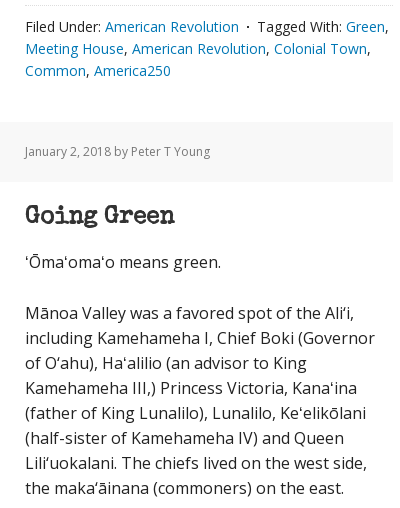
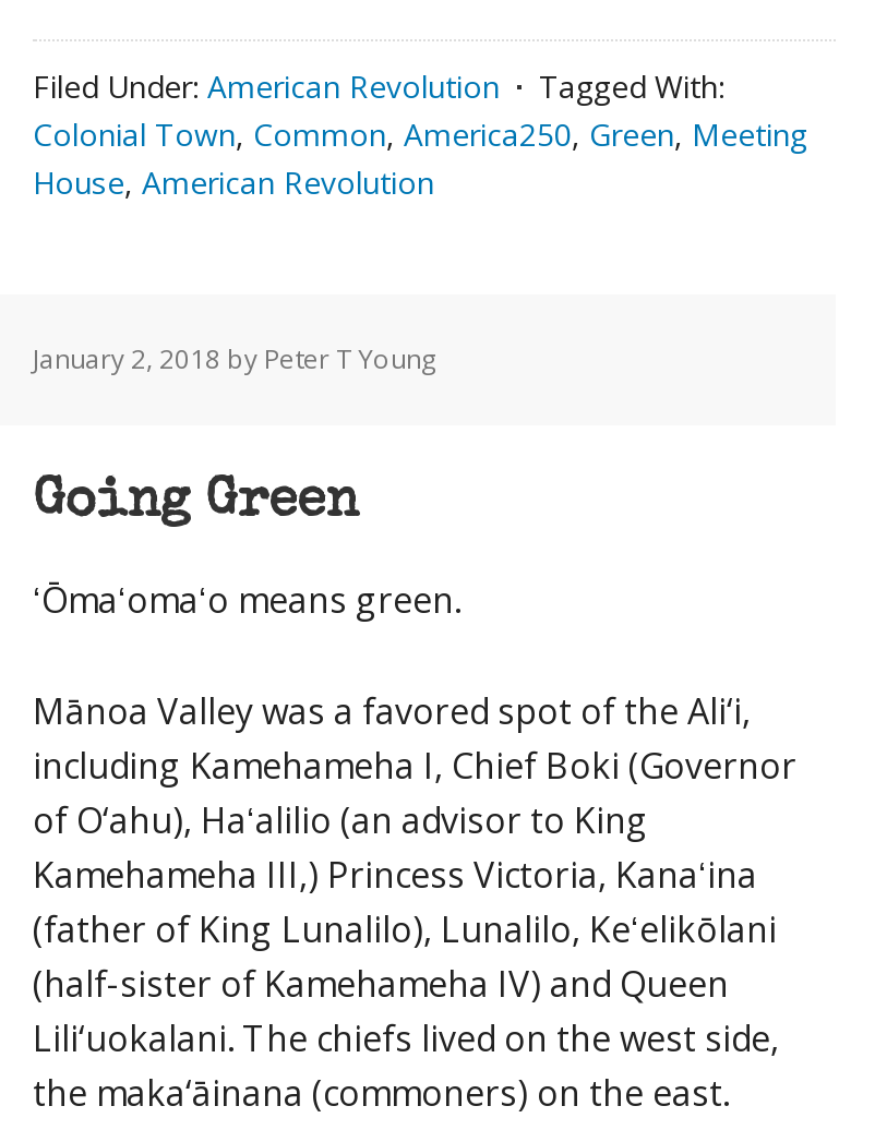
[25,17,389,80] Tagged With: Green, | Meeting House, American Revolution, Colonial Town, | Common, America250 -> [33,65,807,203] Tagged With: | Colonial Town, Common, America250, Green, Meeting | House, American Revolution

